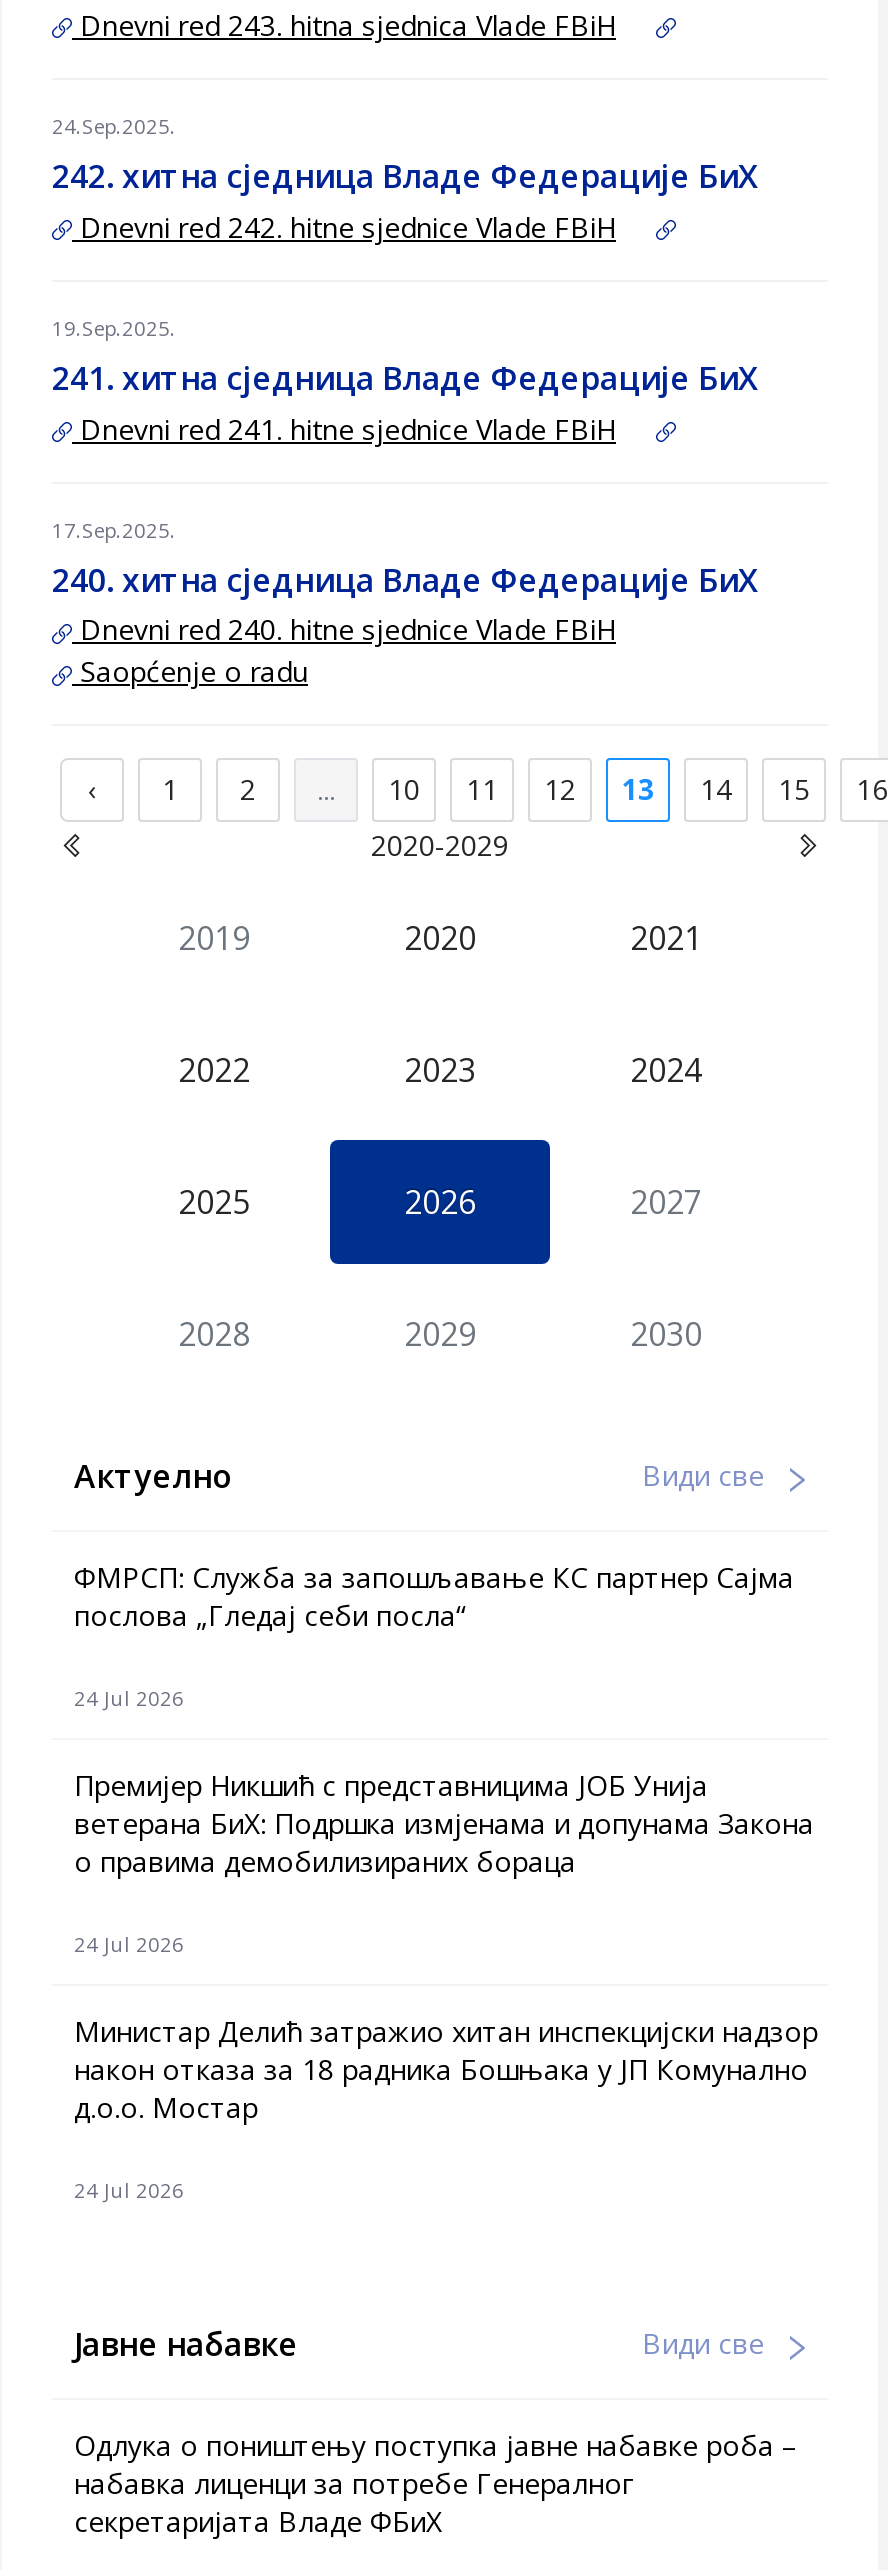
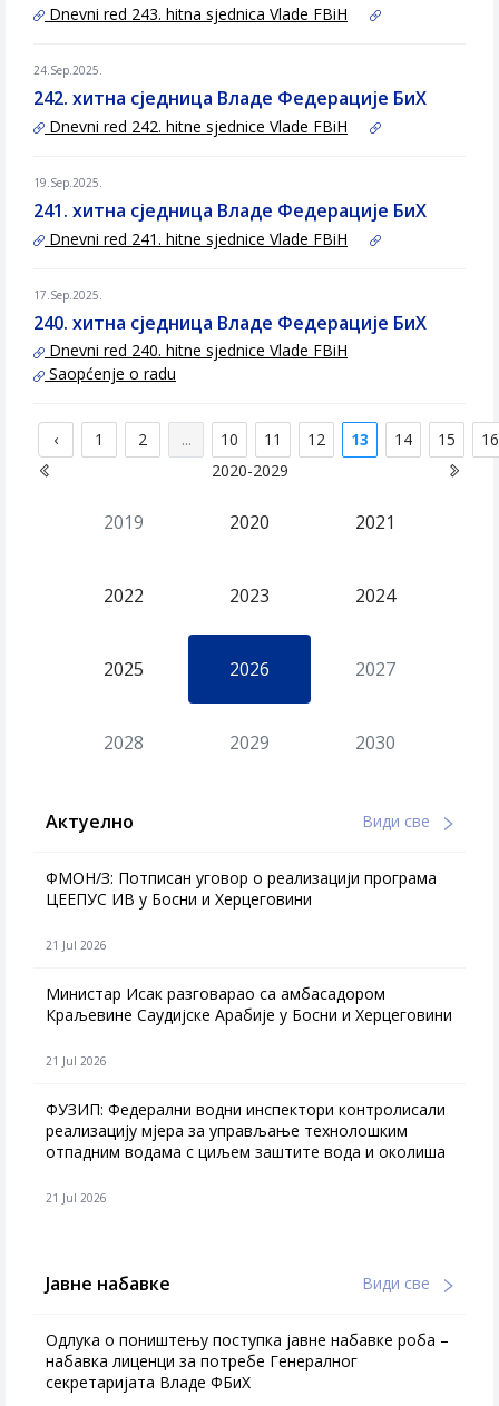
[74,1559,794,1635] ФМРСП: Служба за запошљавање КС партнер Сајма | послова „Гледај себи посла“ -> [46,868,437,910] ФМОН/З: Потписан уговор о реализацији програма | ЦЕЕПУС ИВ у Босни и Херцеговини
[74,1685,184,1713] 24 Jul 2026 -> [46,938,107,953] 21 Jul 2026
[74,1767,814,1881] Премијер Никшић с представницима ЈОБ Унија | ветерана БиХ: Подршка измјенама и допунама Закона | о правима демобилизираних бораца -> [46,983,452,1026] Министар Исак разговарао са амбасадором | Краљевине Саудијске Арабије у Босни и Херцеговини
[74,1931,184,1959] 24 Jul 2026 -> [46,1054,107,1069] 21 Jul 2026
[74,2013,818,2127] Министар Делић затражио хитан инспекцијски надзор | након отказа за 18 радника Бошњака у ЈП Комунално | д.о.о. Мостар -> [46,1099,446,1163] ФУЗИП: Федерални водни инспектори контролисали | реализацију мјера за управљање технолошким | отпадним водама с циљем заштите вода и околиша
[74,2177,184,2205] 24 Jul 2026 -> [46,1190,107,1206] 21 Jul 2026

